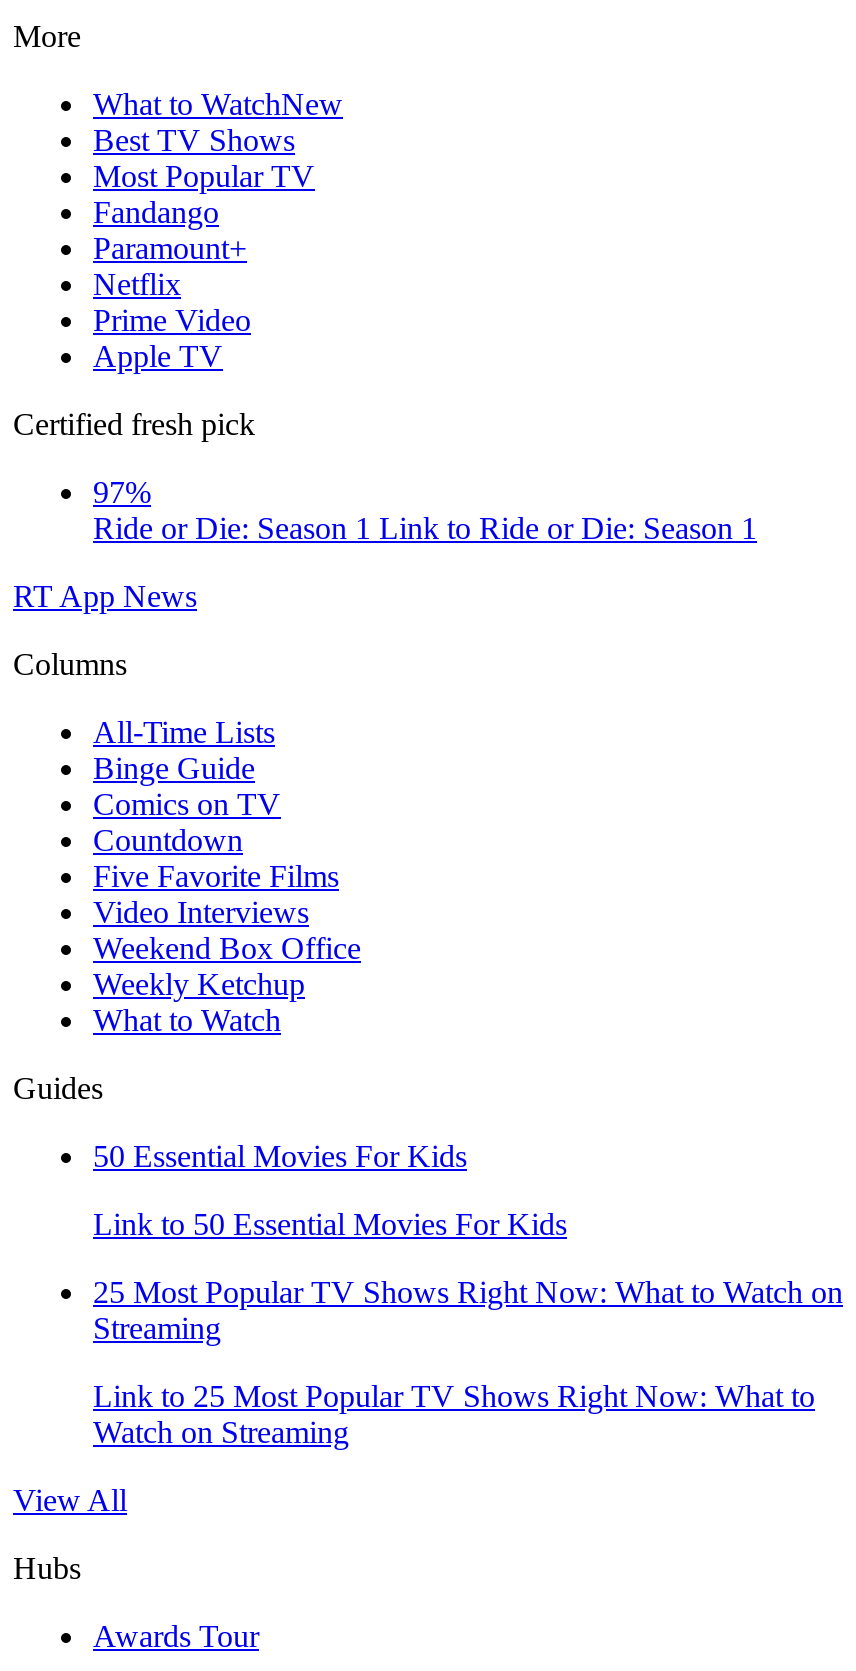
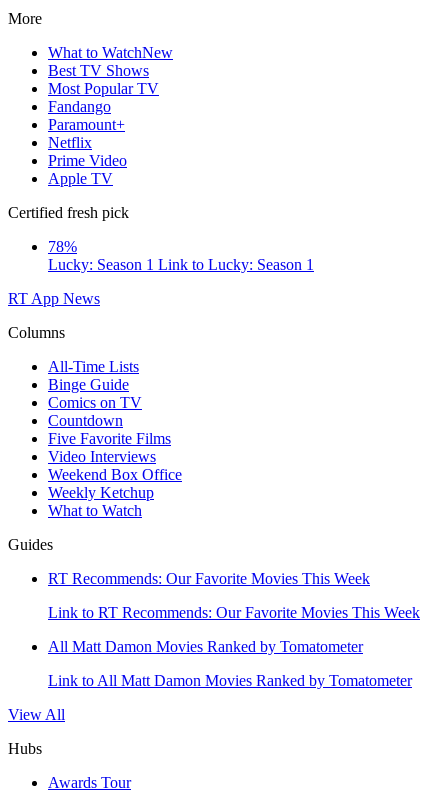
[93,475,757,545] 97% | Ride or Die: Season 1 Link to Ride or Die: Season 1 -> [48,238,314,273] 78% | Lucky: Season 1 Link to Lucky: Season 1
[93,1139,467,1173] 50 Essential Movies For Kids -> [48,570,370,587] RT Recommends: Our Favorite Movies This Week
[93,1207,567,1241] Link to 50 Essential Movies For Kids -> [48,604,420,621] Link to RT Recommends: Our Favorite Movies This Week
[93,1275,843,1345] 25 Most Popular TV Shows Right Now: What to Watch on | Streaming -> [48,638,363,655] All Matt Damon Movies Ranked by Tomatometer
[93,1379,815,1449] Link to 25 Most Popular TV Shows Right Now: What to | Watch on Streaming -> [48,672,412,689] Link to All Matt Damon Movies Ranked by Tomatometer

